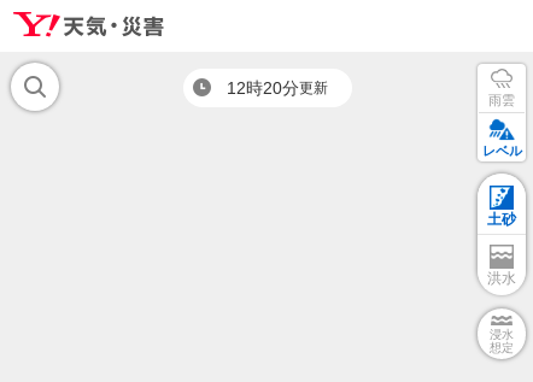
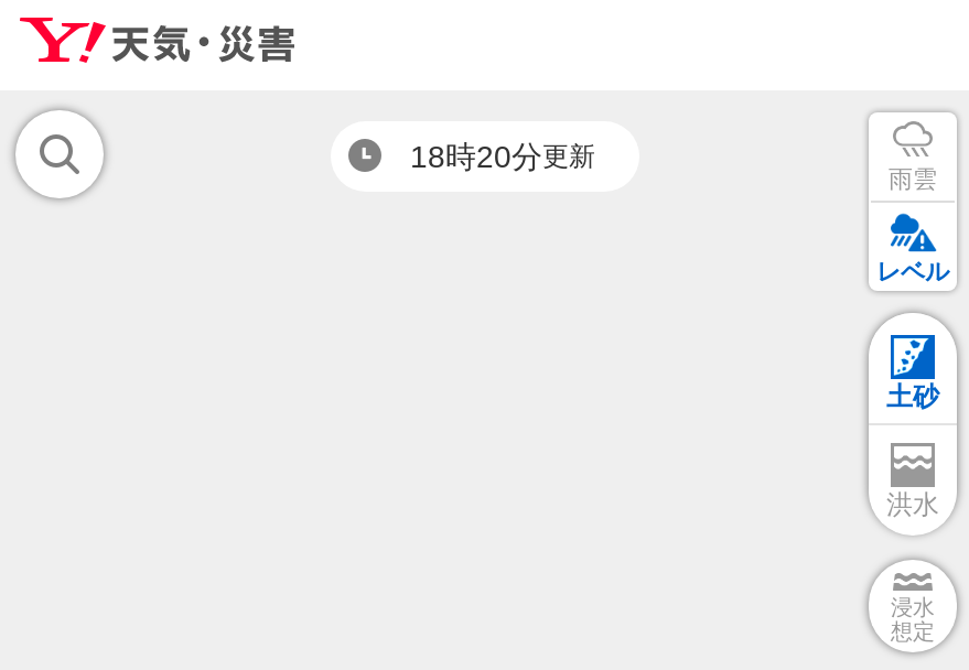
[227,78,328,98] 12時20分更新 -> [410,139,595,174] 18時20分更新

